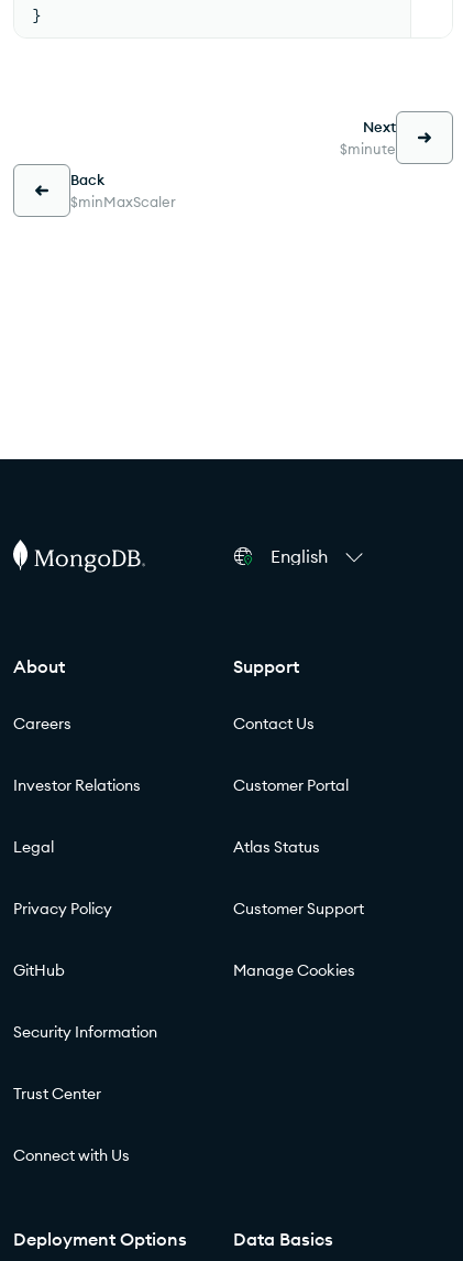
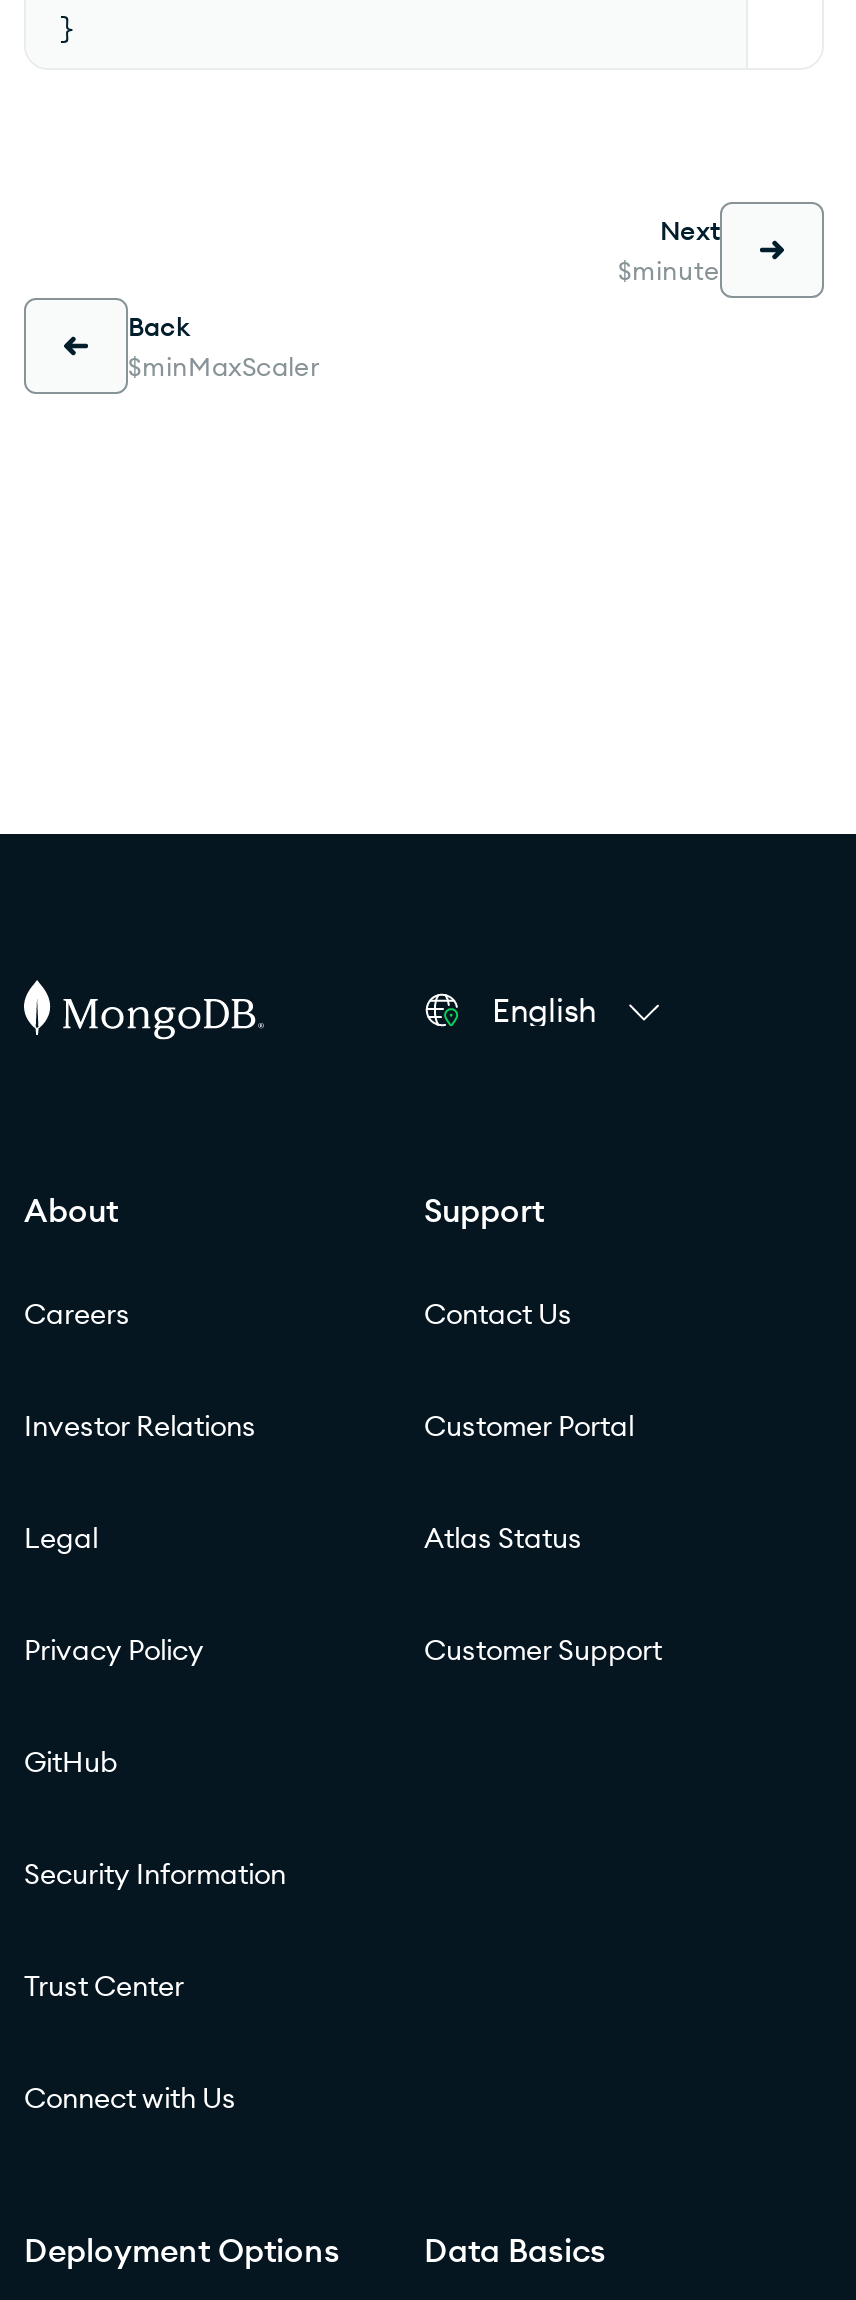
[233,960,355,980] Manage Cookies -> none

